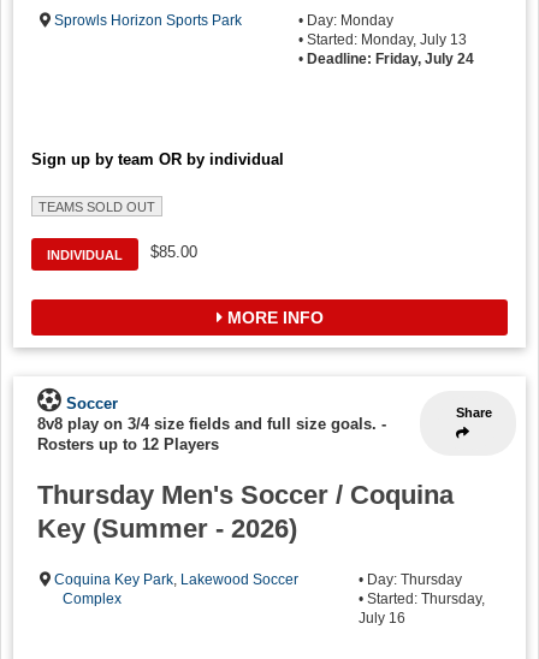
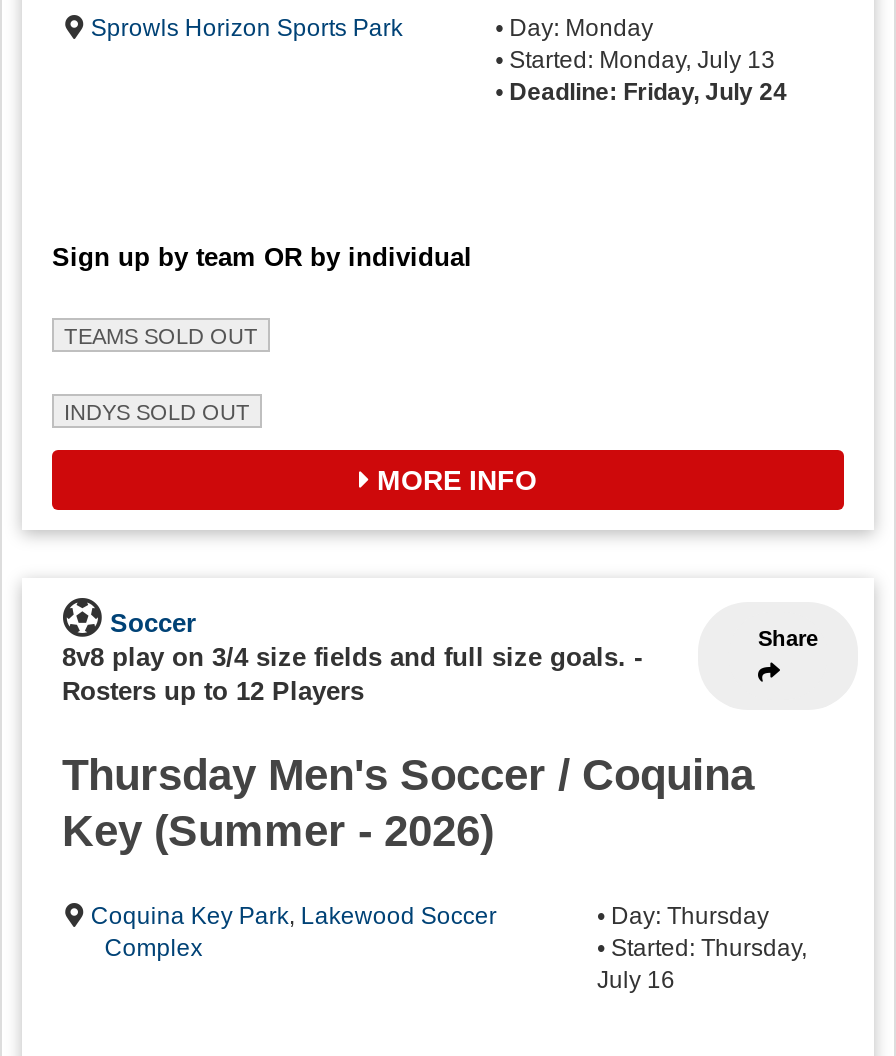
[47,243,198,262] INDIVIDUAL | $85.00 -> [64,401,250,425] INDYS SOLD OUT

